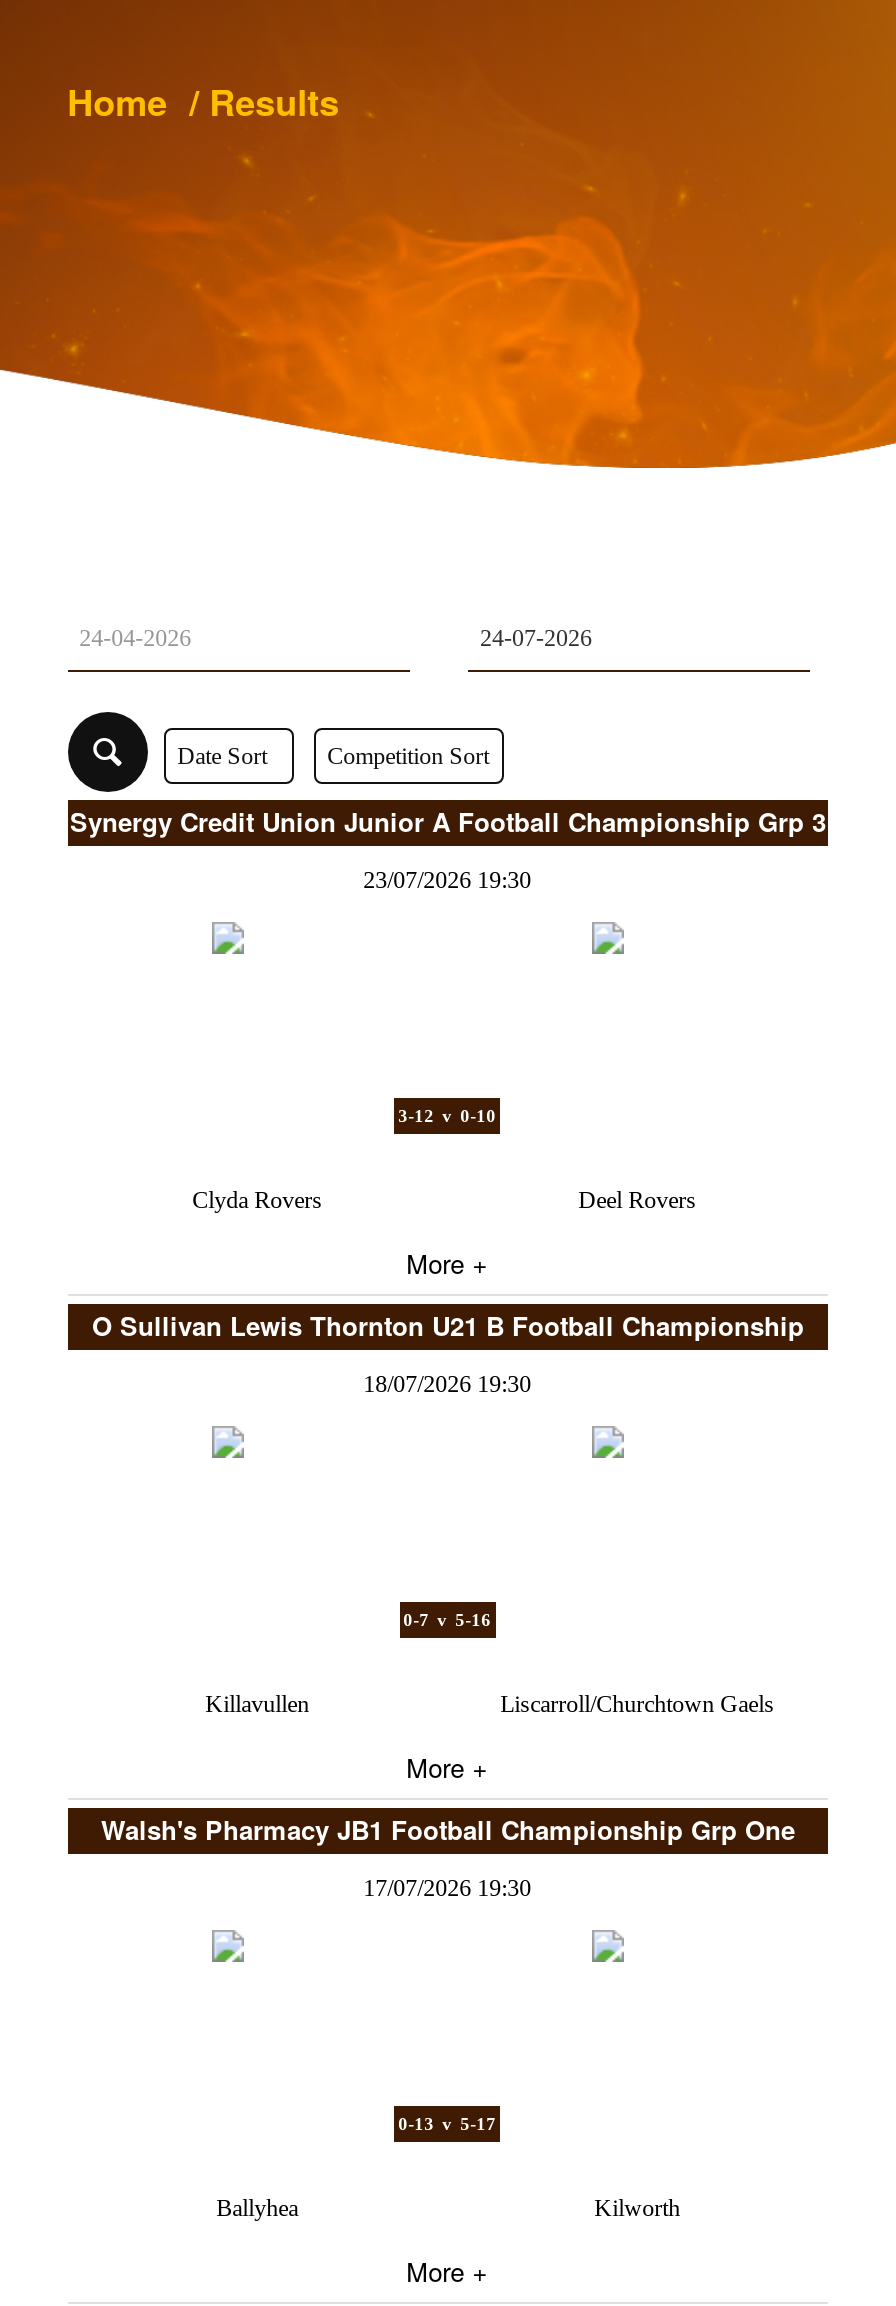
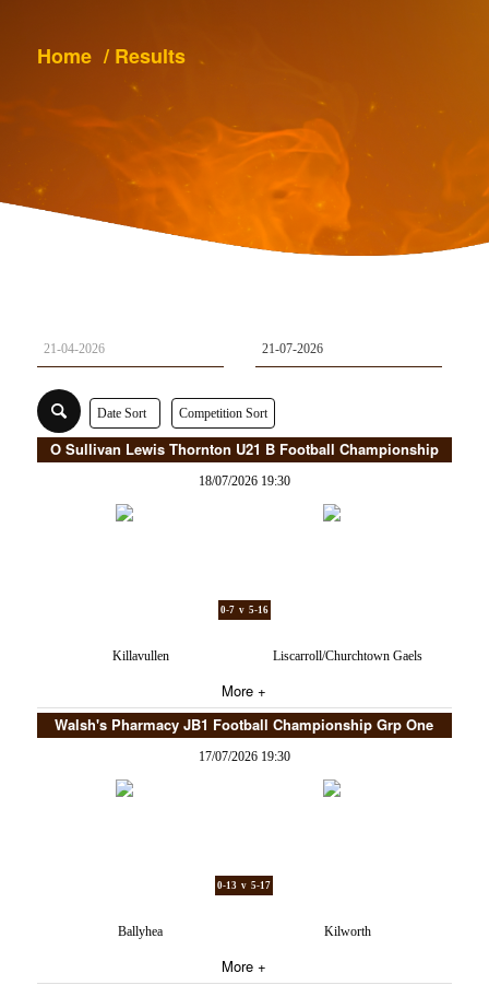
[70,801,826,893] Synergy Credit Union Junior A Football Championship Grp 3 | 23/07/2026 19:30 -> none
[192,1105,696,1281] 3-12 v 0-10 | Clyda Rovers | Deel Rovers | More + -> none

